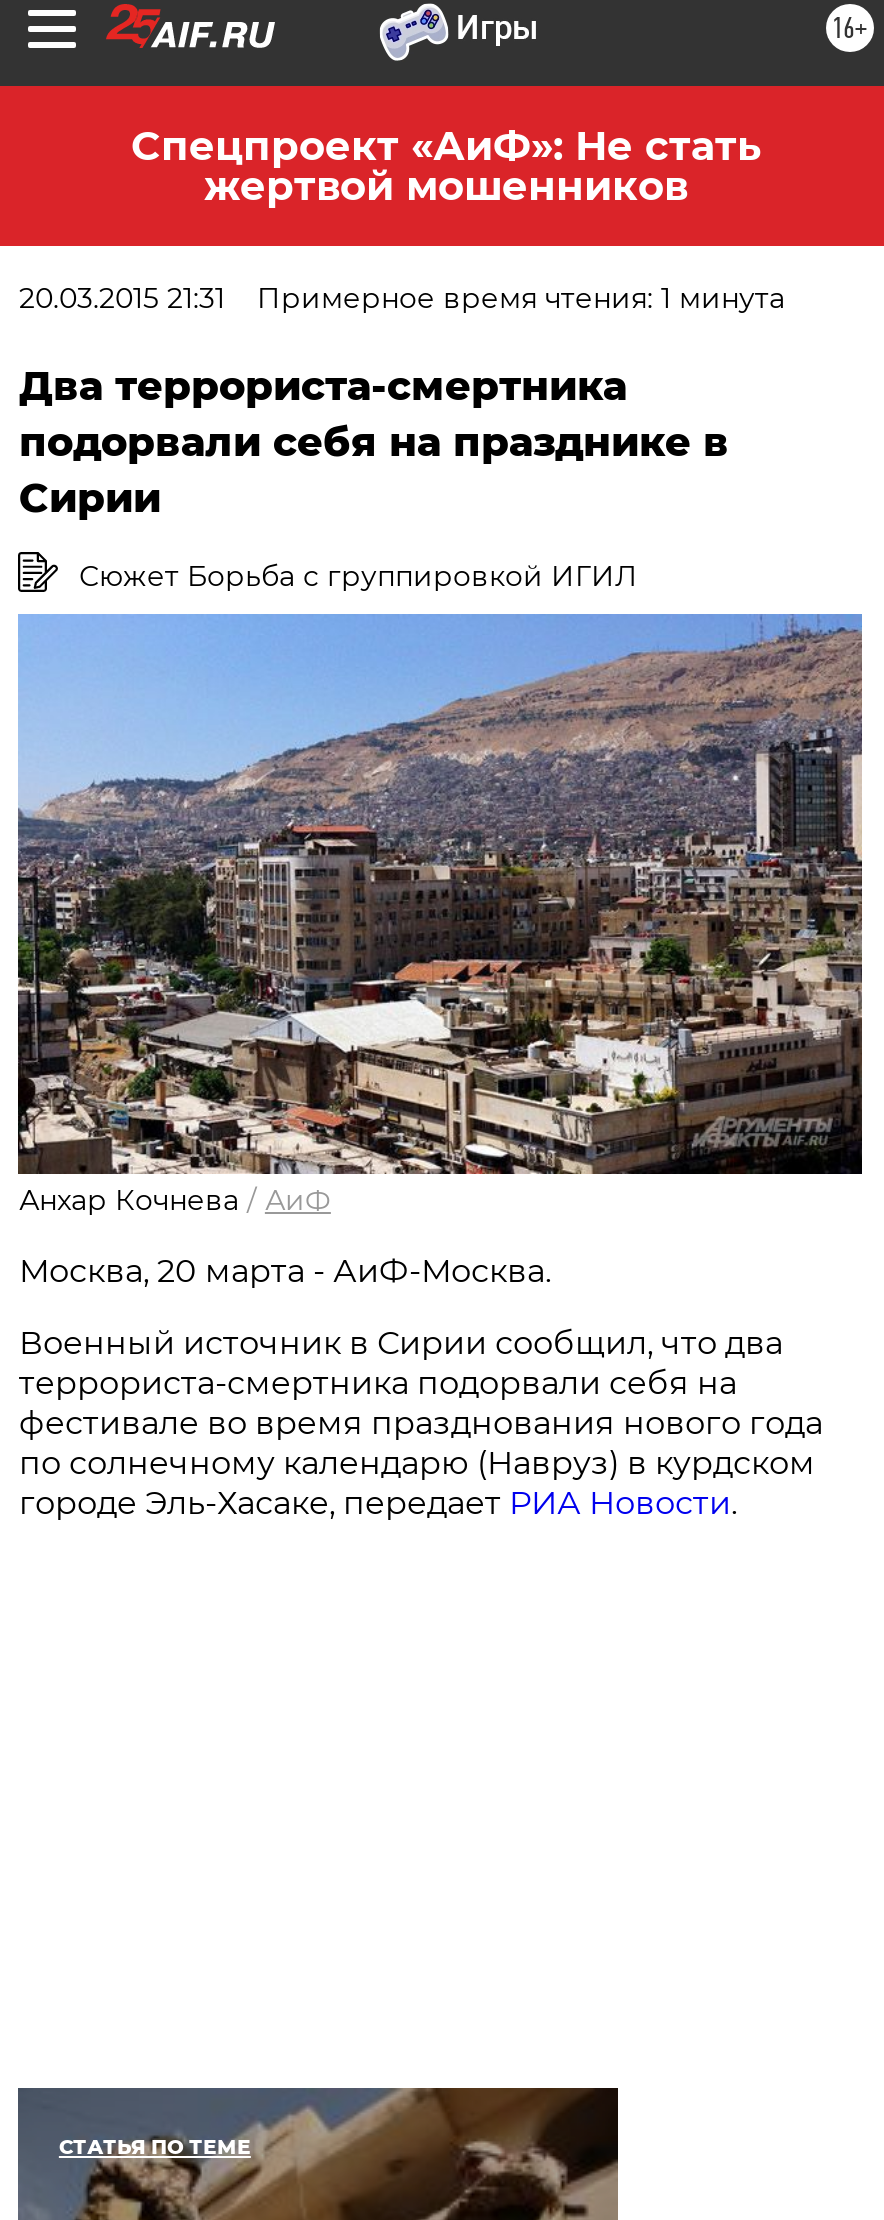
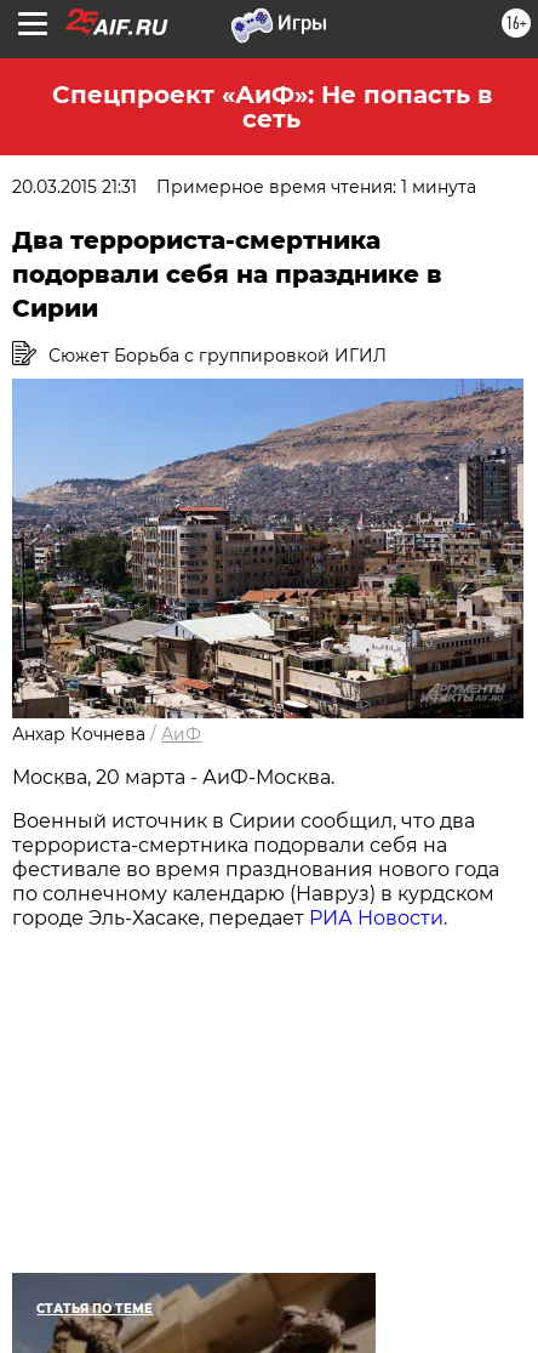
[131,122,761,210] Спецпроект «АиФ»: Не стать | жертвой мошенников -> [51,80,491,133] Спецпроект «АиФ»: Не попасть в | сеть

